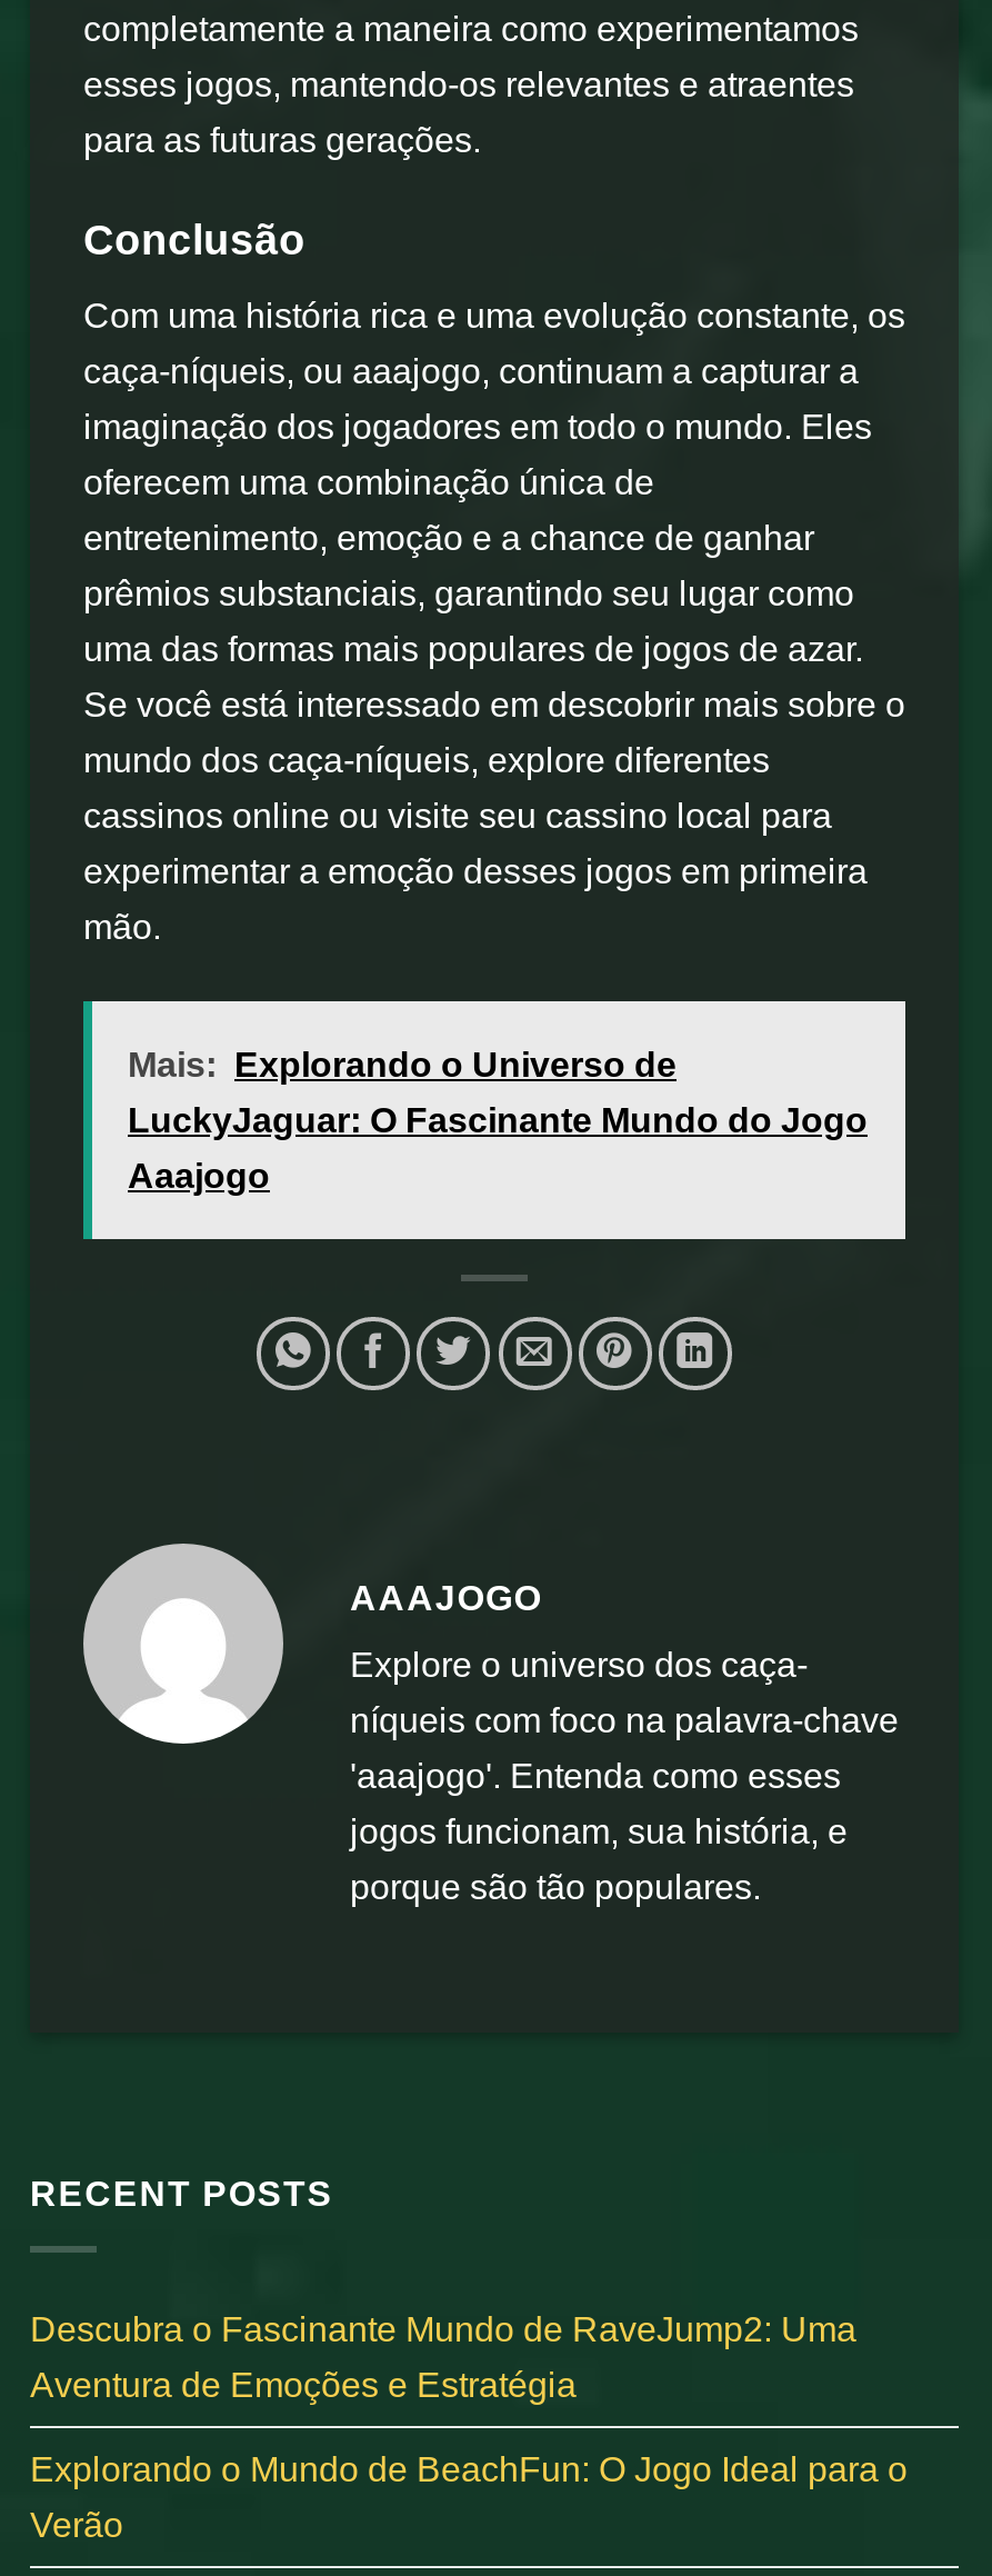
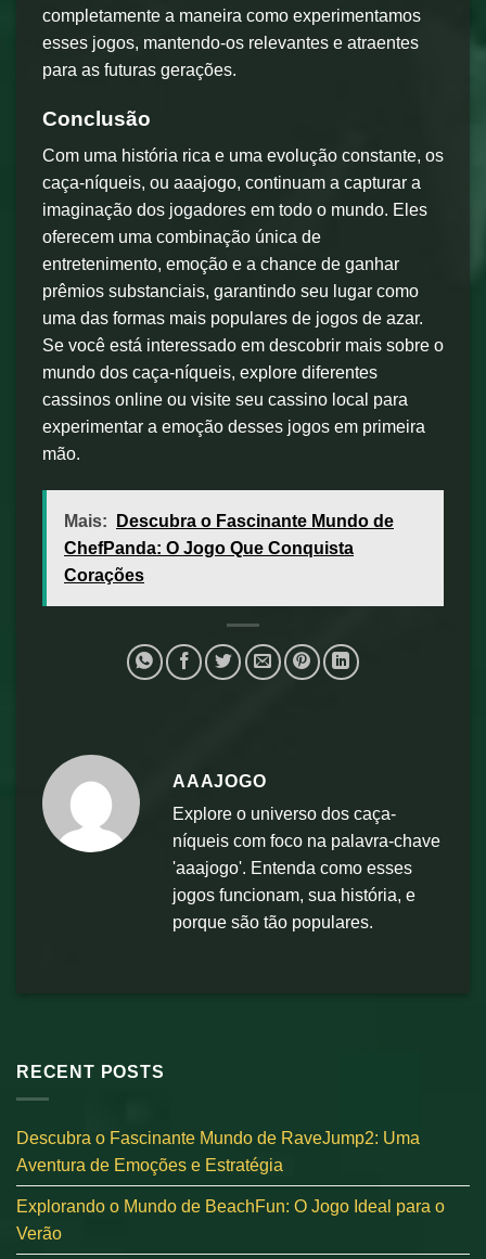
[128,1046,677,1084] Mais: Explorando o Universo de -> [64,512,394,530] Mais: Descubra o Fascinante Mundo de
[128,1102,868,1139] LuckyJaguar: O Fascinante Mundo do Jogo -> [64,539,354,557] ChefPanda: O Jogo Que Conquista
[128,1157,270,1195] Aaajogo -> [64,566,144,585] Corações

